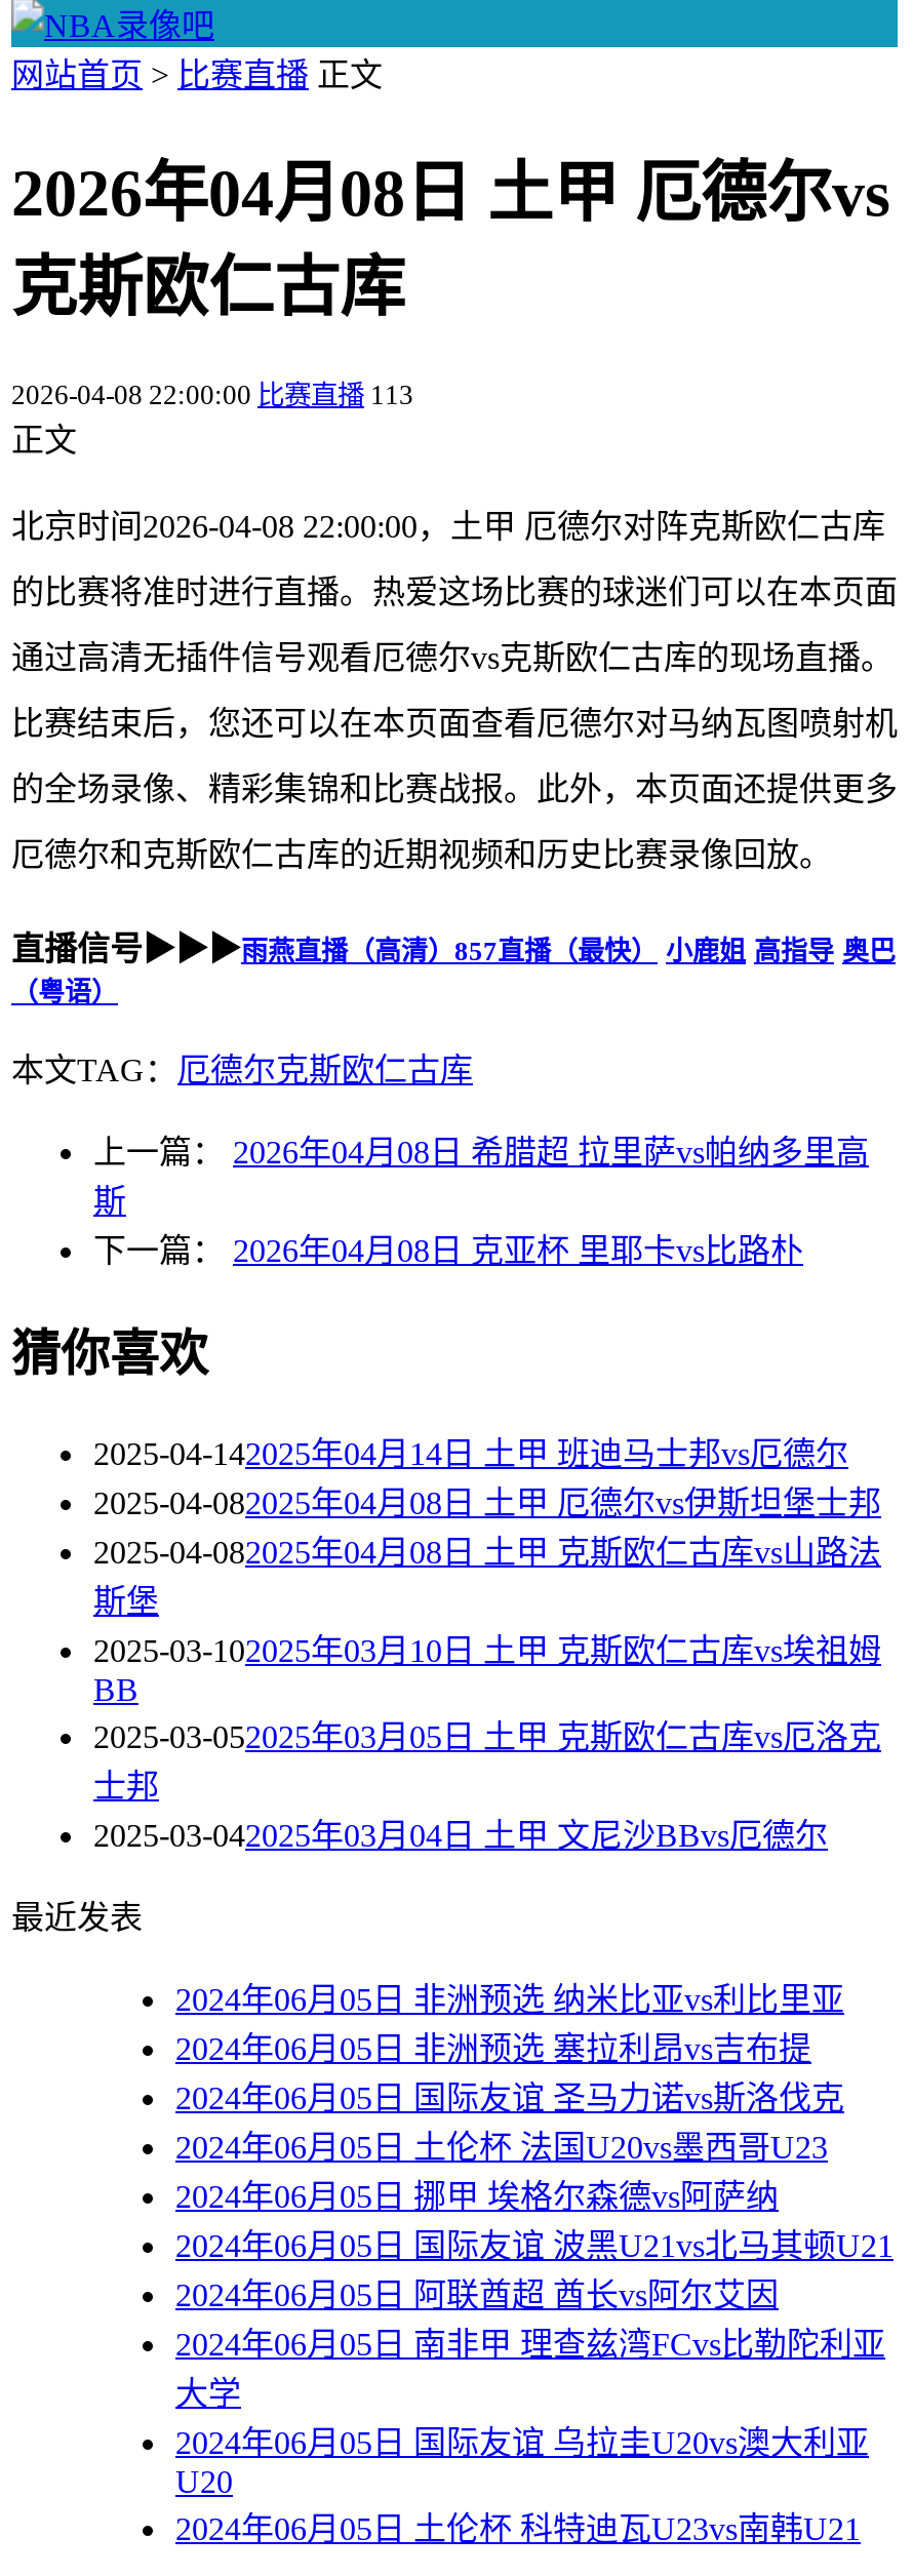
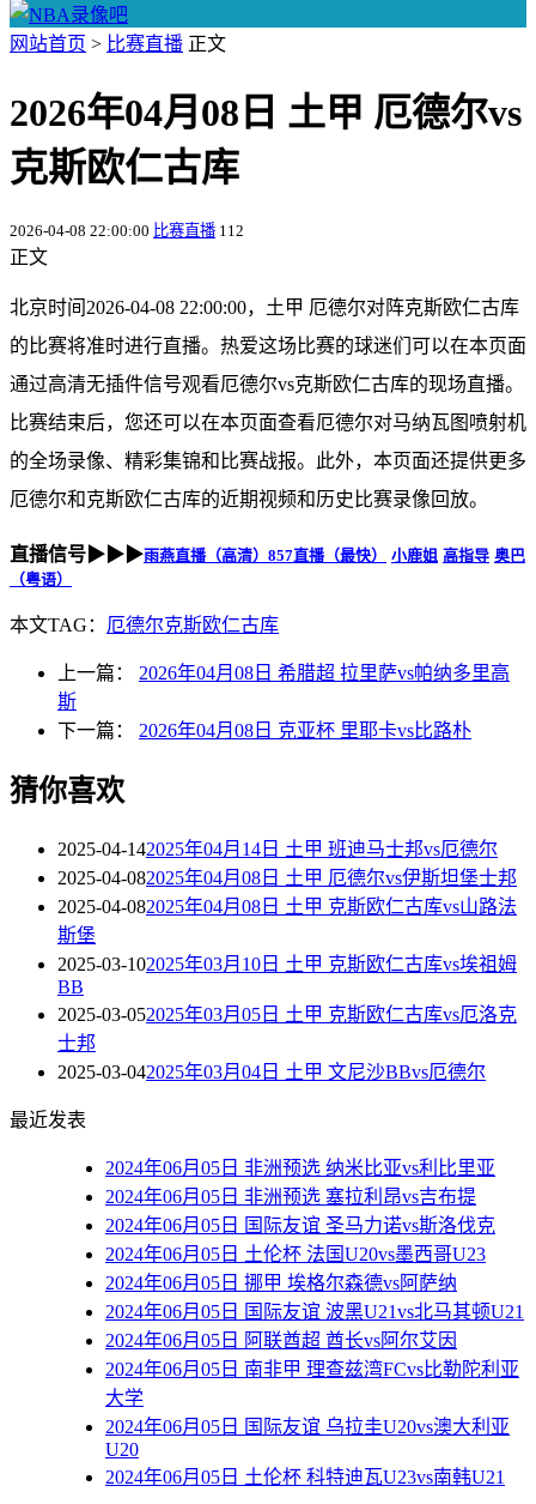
[11,379,413,410] 2026-04-08 22:00:00比赛直播 113 -> [10,221,244,239] 2026-04-08 22:00:00比赛直播 112

